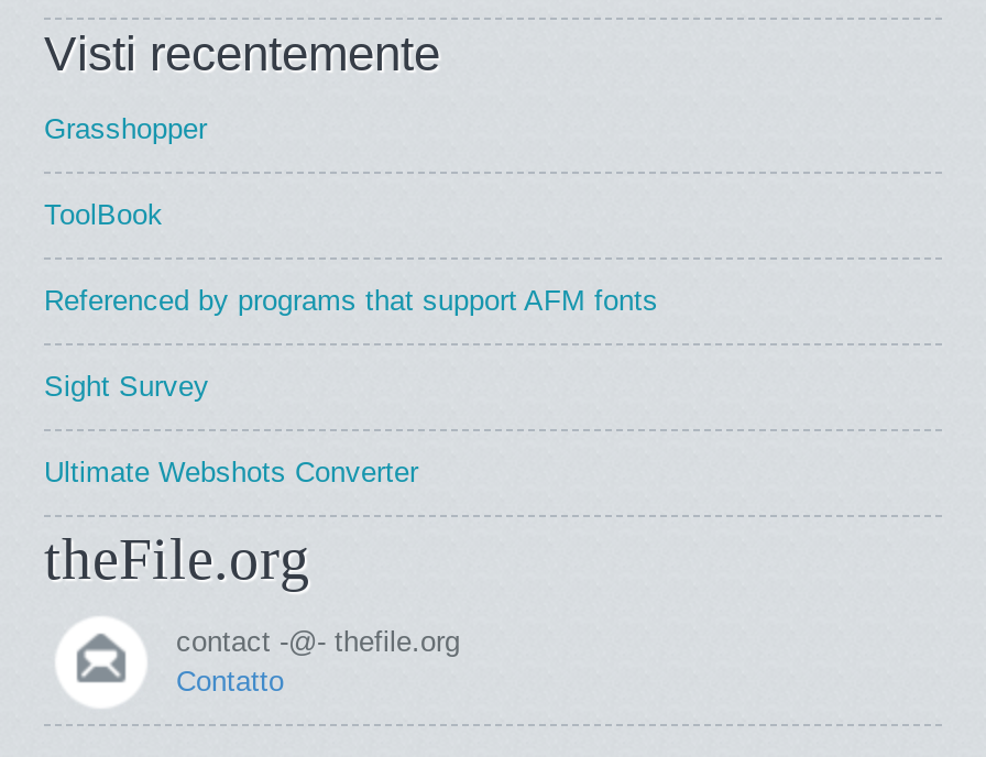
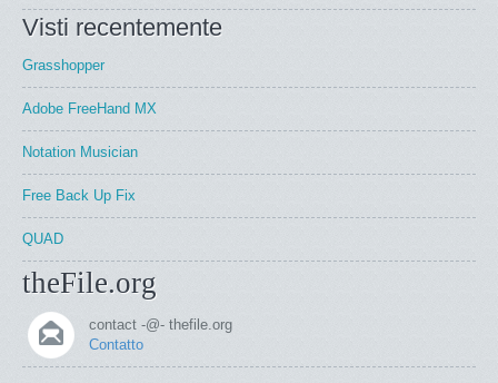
[44,198,163,231] ToolBook -> [22,100,157,117] Adobe FreeHand MX
[44,284,658,317] Referenced by programs that support AFM fonts -> [22,144,138,160] Notation Musician
[44,370,209,403] Sight Survey -> [22,187,136,204] Free Back Up Fix
[44,456,418,489] Ultimate Webshots Converter -> [22,230,63,247] QUAD

